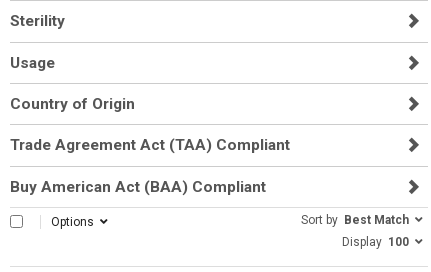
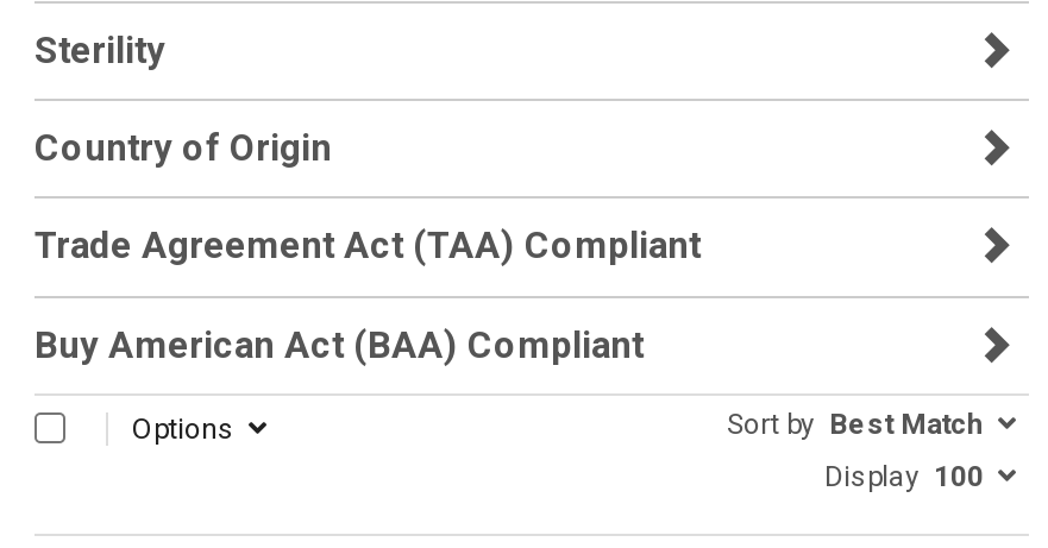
[10,54,55,72] Usage -> none

